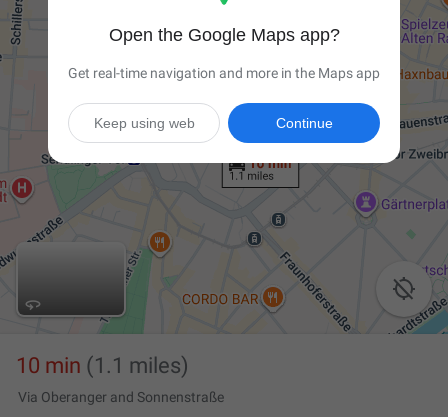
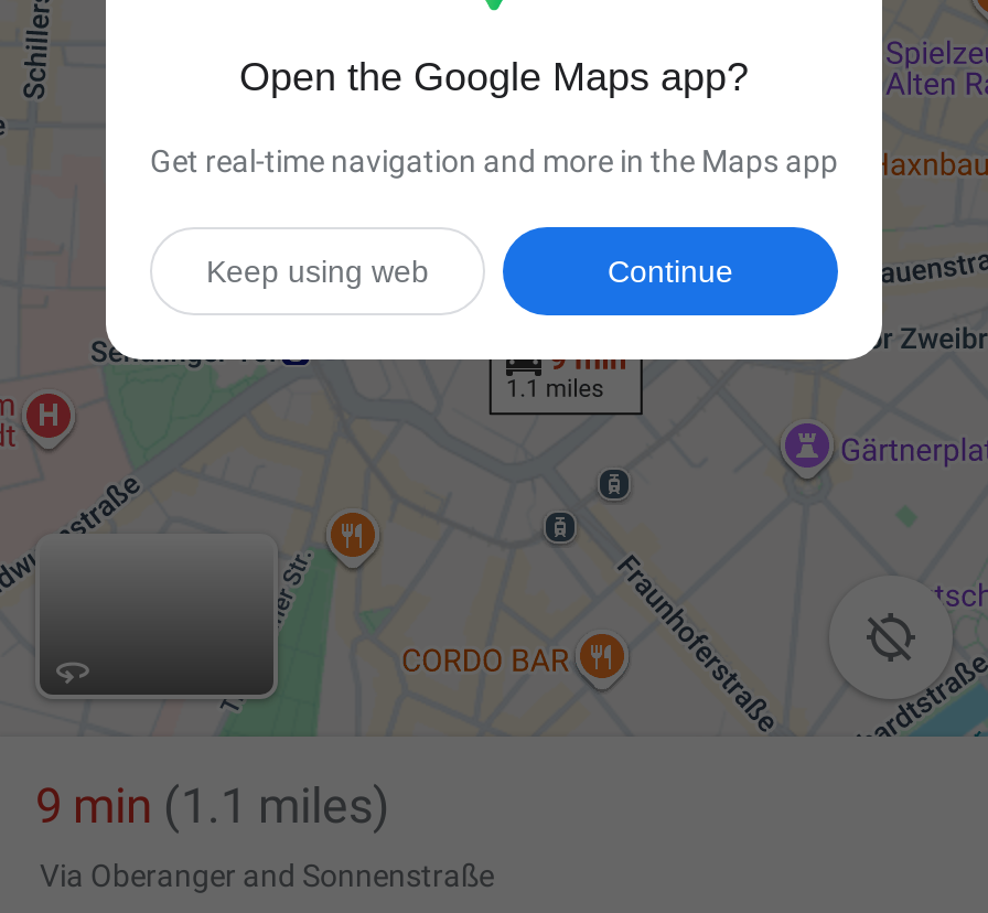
[16,353,189,378] 10 min (1.1 miles) -> [35,778,390,834] 9 min (1.1 miles)

